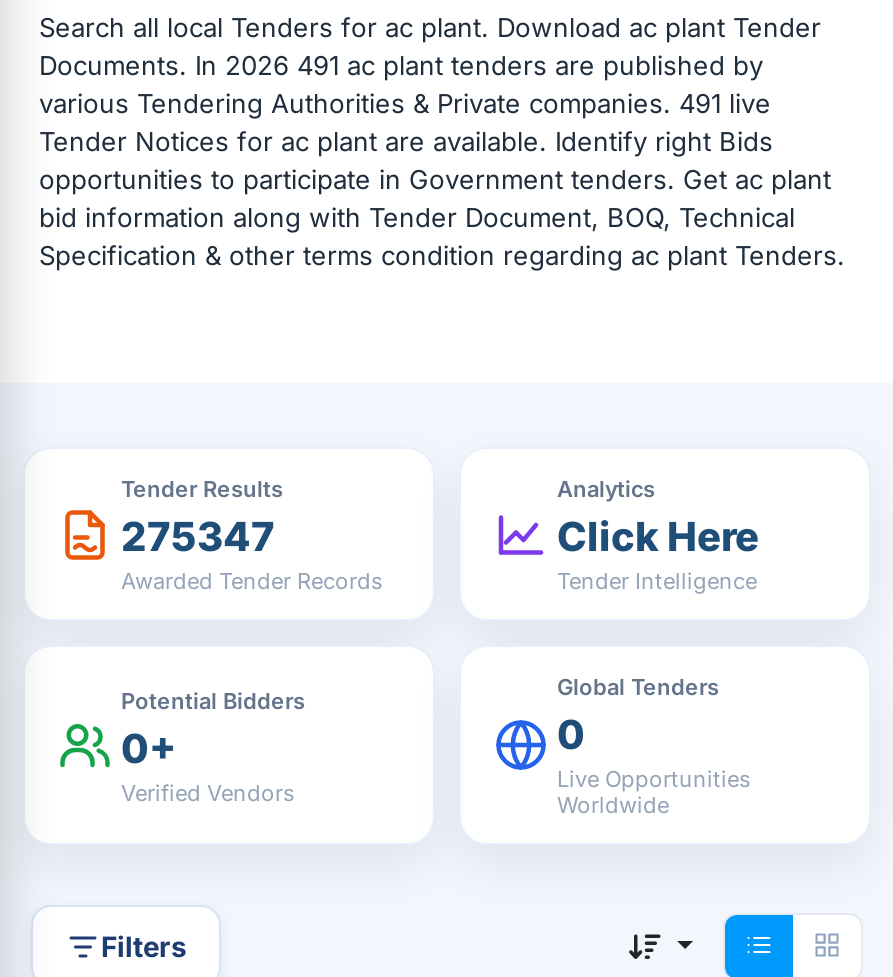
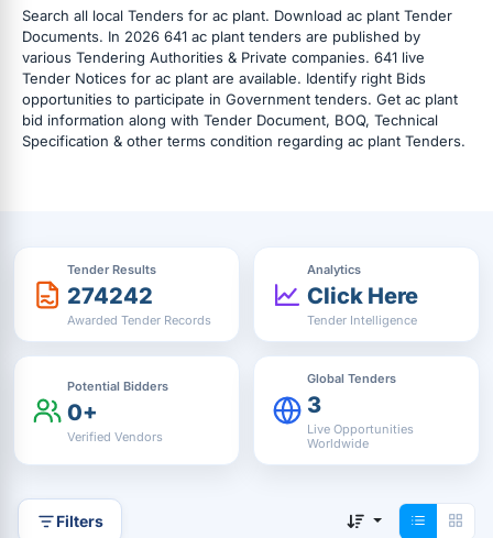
[39,49,763,81] Documents. In 2026 491 ac plant tenders are published by -> [22,28,420,45] Documents. In 2026 641 ac plant tenders are published by
[39,87,771,119] various Tendering Authorities & Private companies. 491 live -> [22,48,425,66] various Tendering Authorities & Private companies. 641 live
[121,513,275,561] 275347 -> [67,283,153,309] 274242
[557,711,585,759] 0 -> [307,392,321,418] 3

